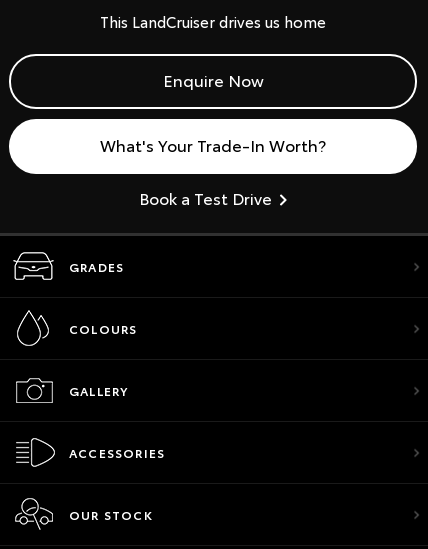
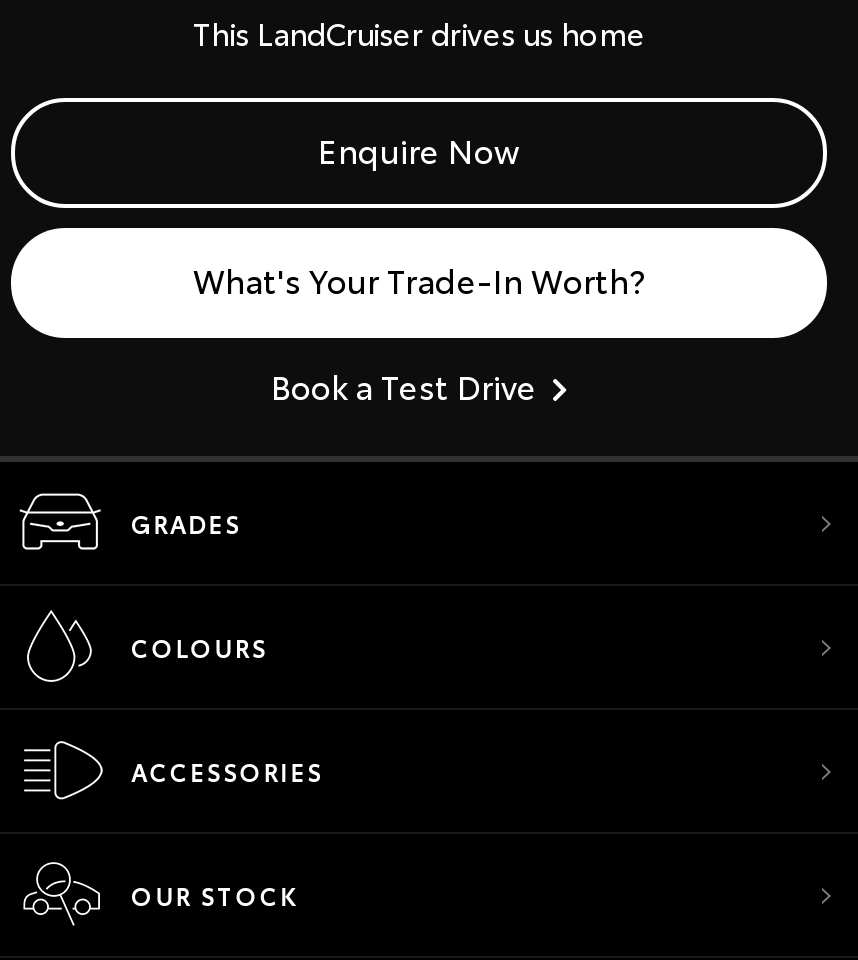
[69,382,128,399] GALLERY -> none

